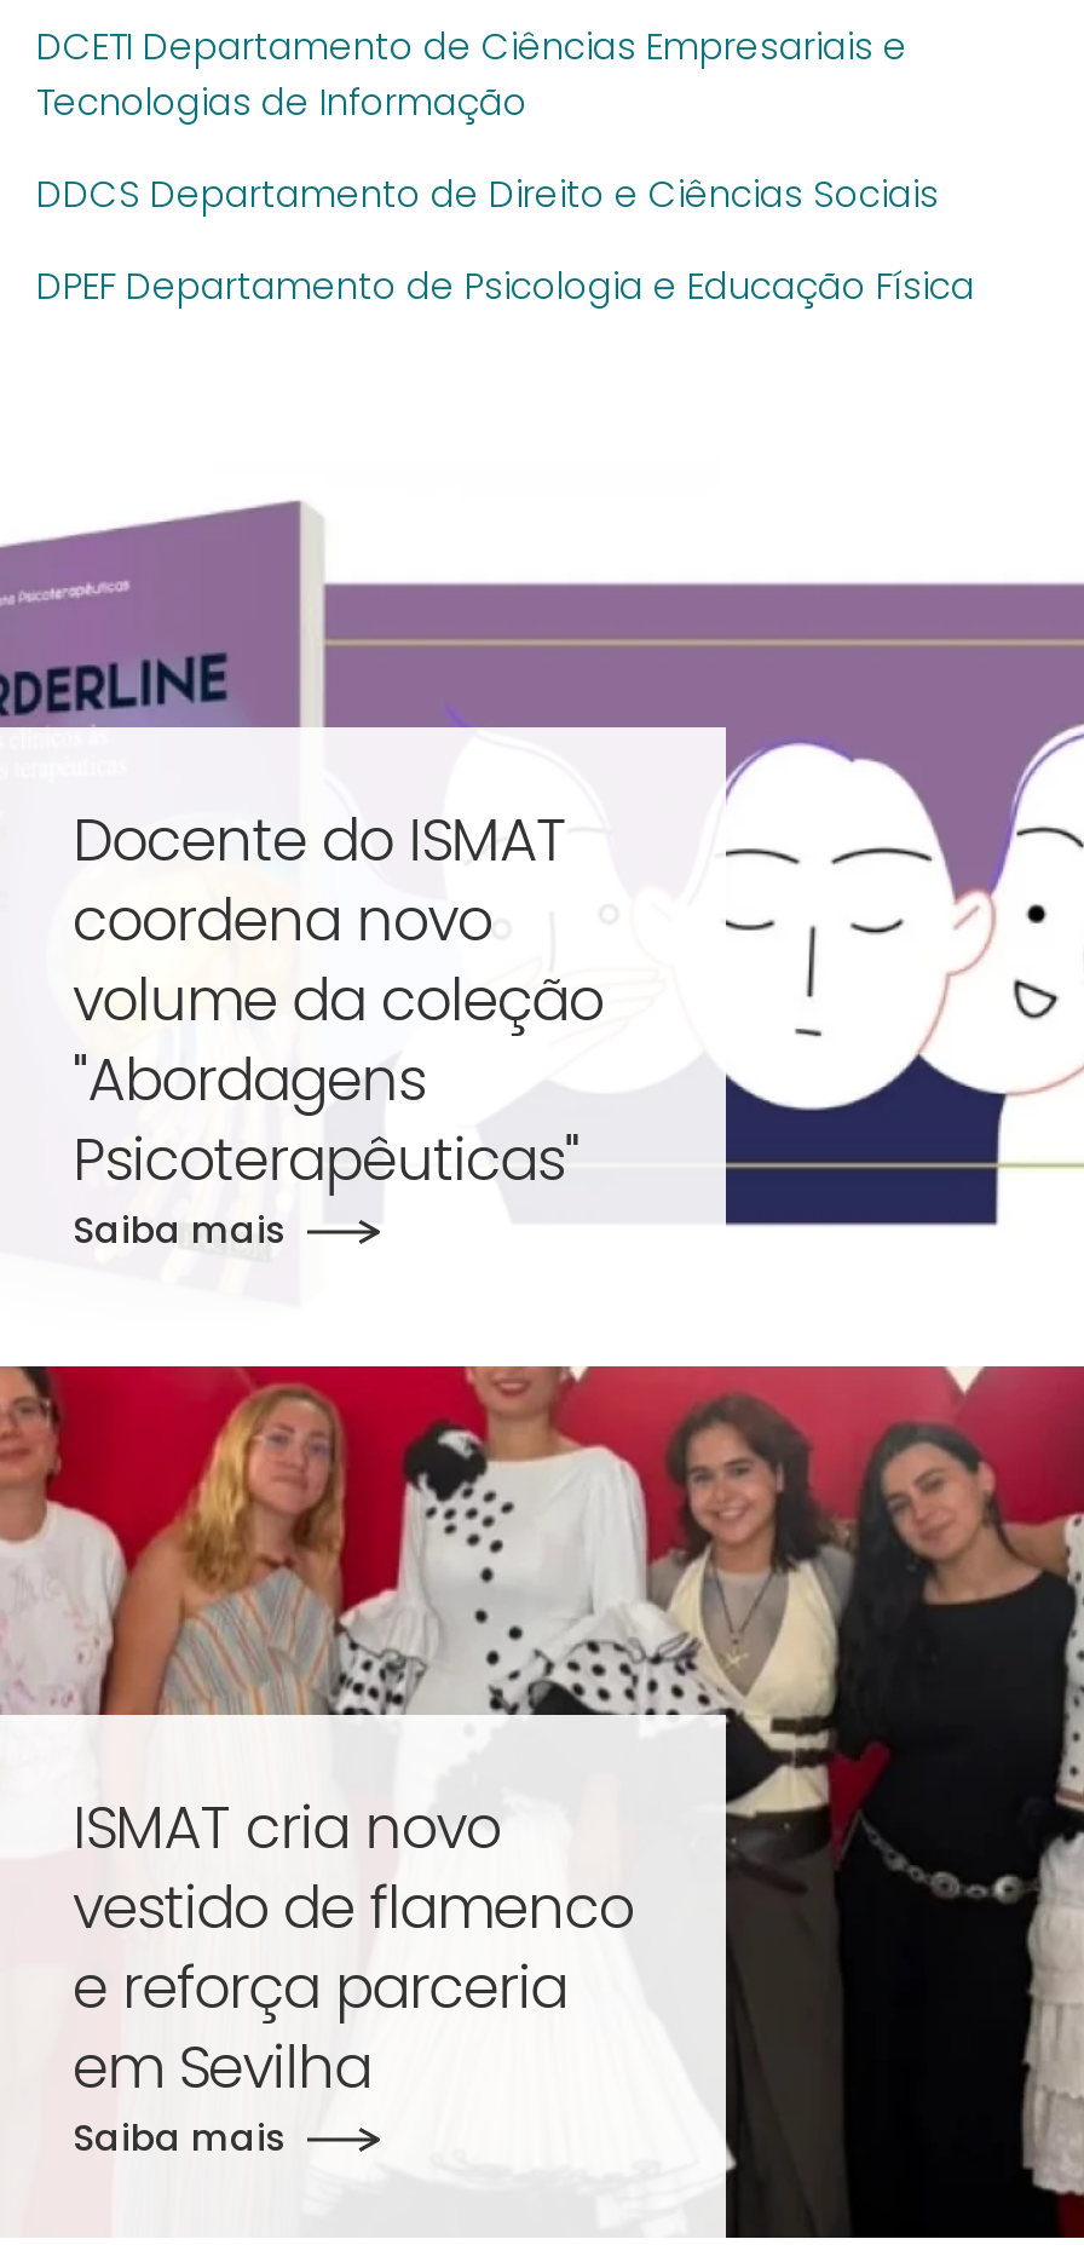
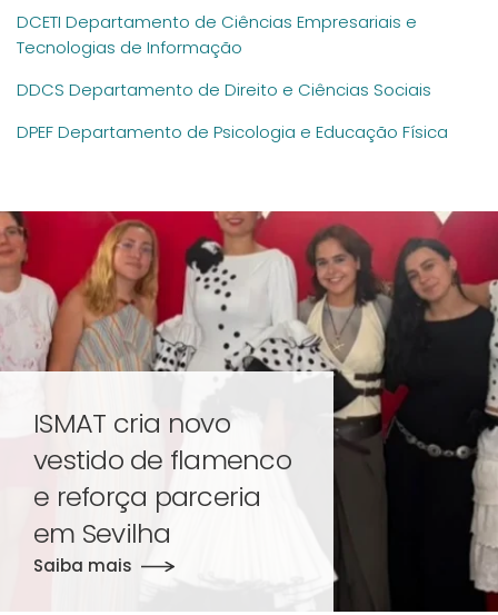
[7,500,1077,1255] [image] | Docente do ISMAT | coordena novo | volume da coleção | "Abordagens | Psicoterapêuticas" | Saiba mais -> none

